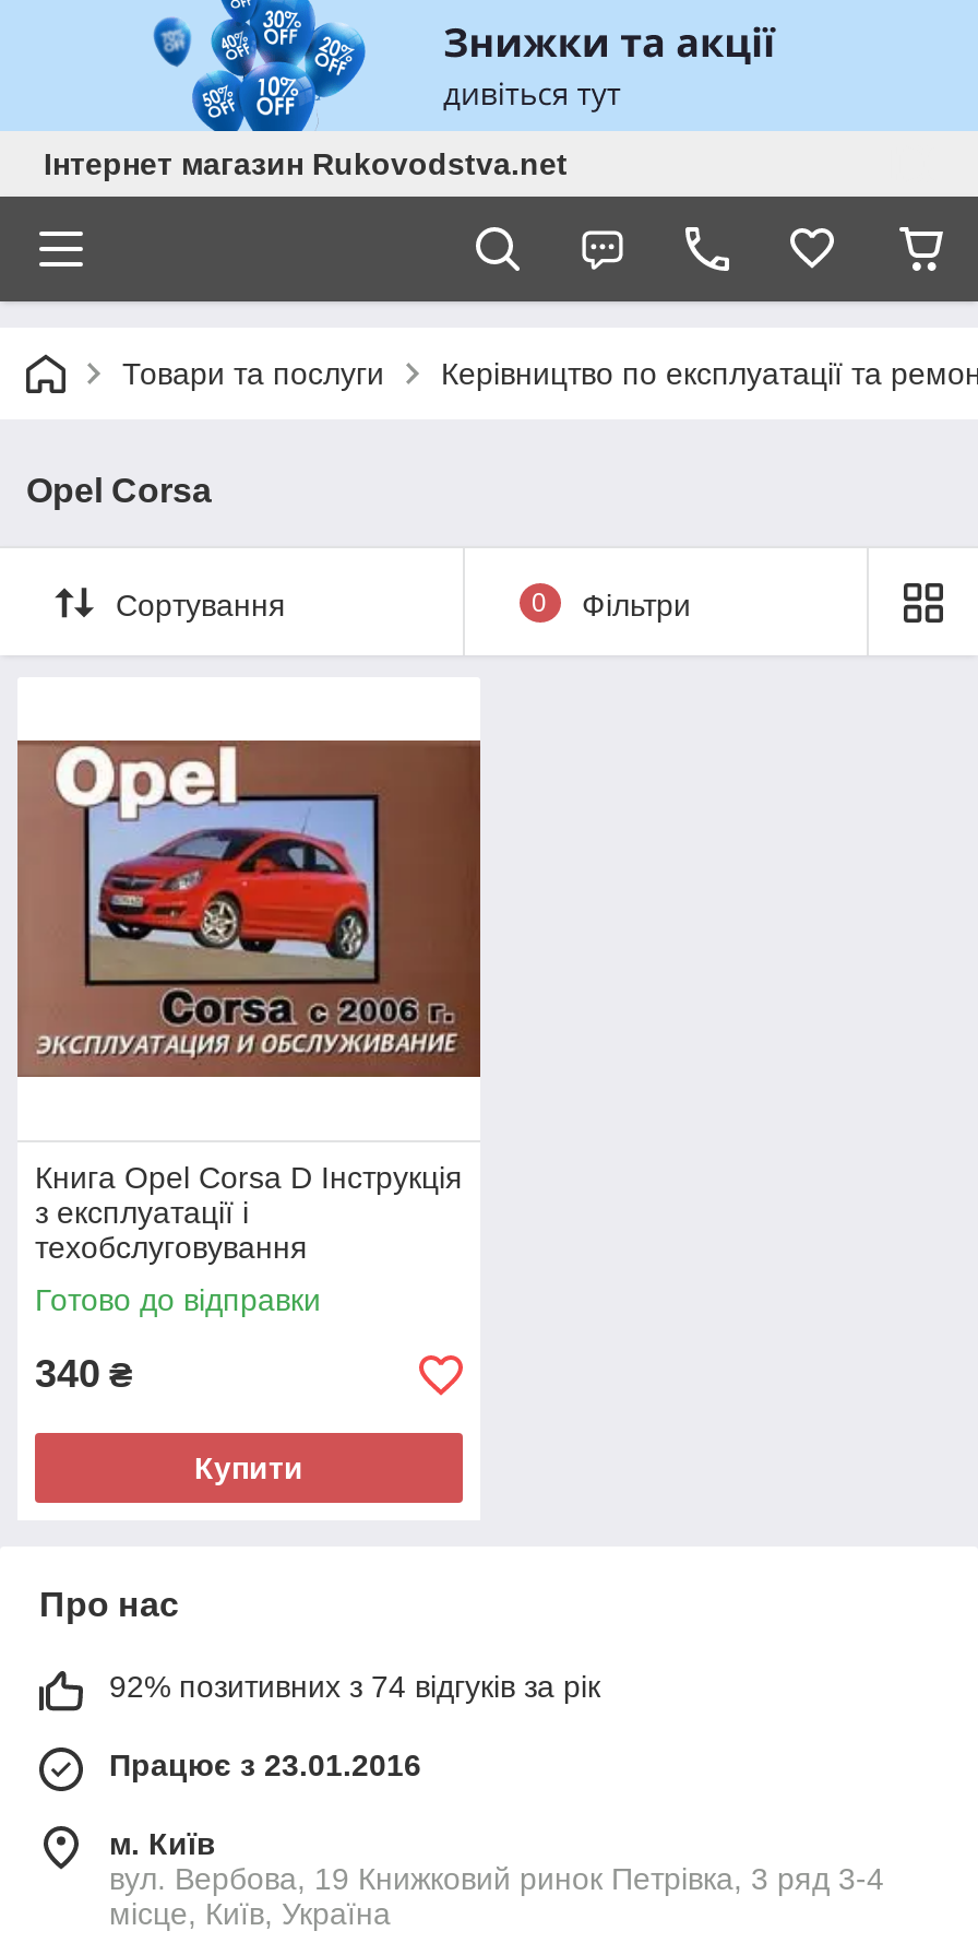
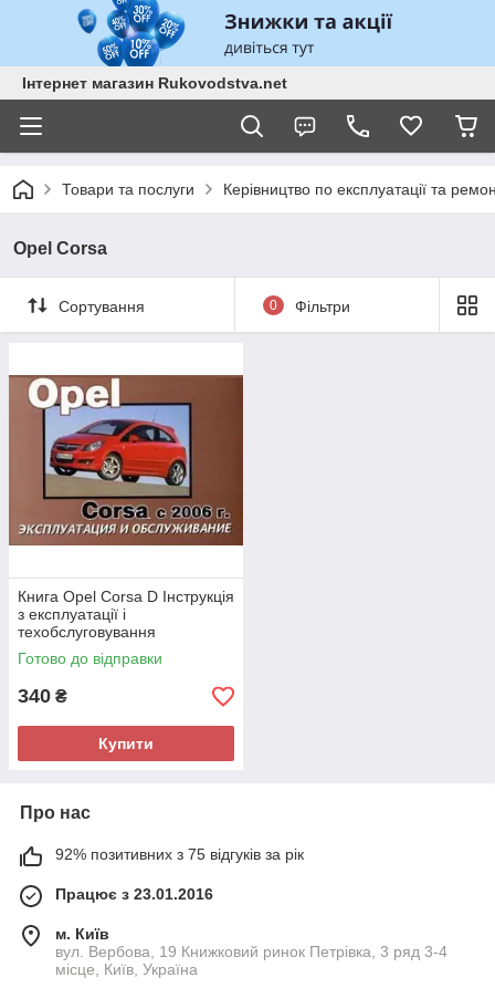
[109,1669,600,1704] 92% позитивних з 74 відгуків за рік -> [55,845,304,863] 92% позитивних з 75 відгуків за рік

